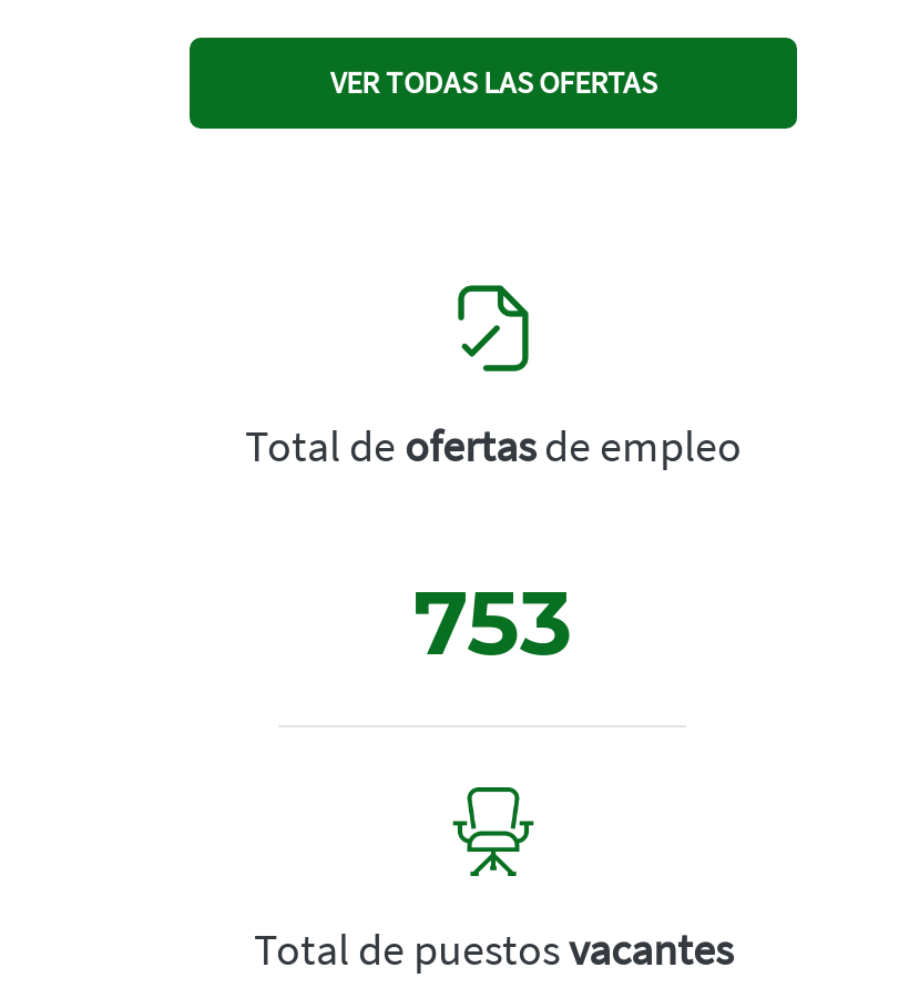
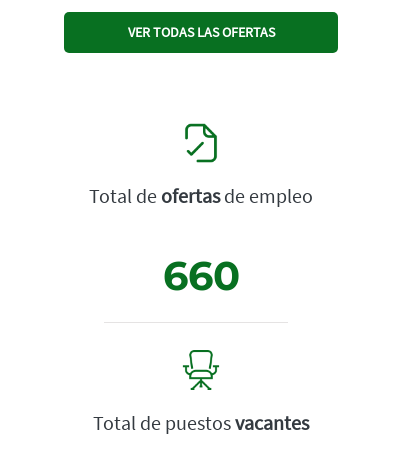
[413,568,573,677] 753 -> [162,251,239,300] 660

